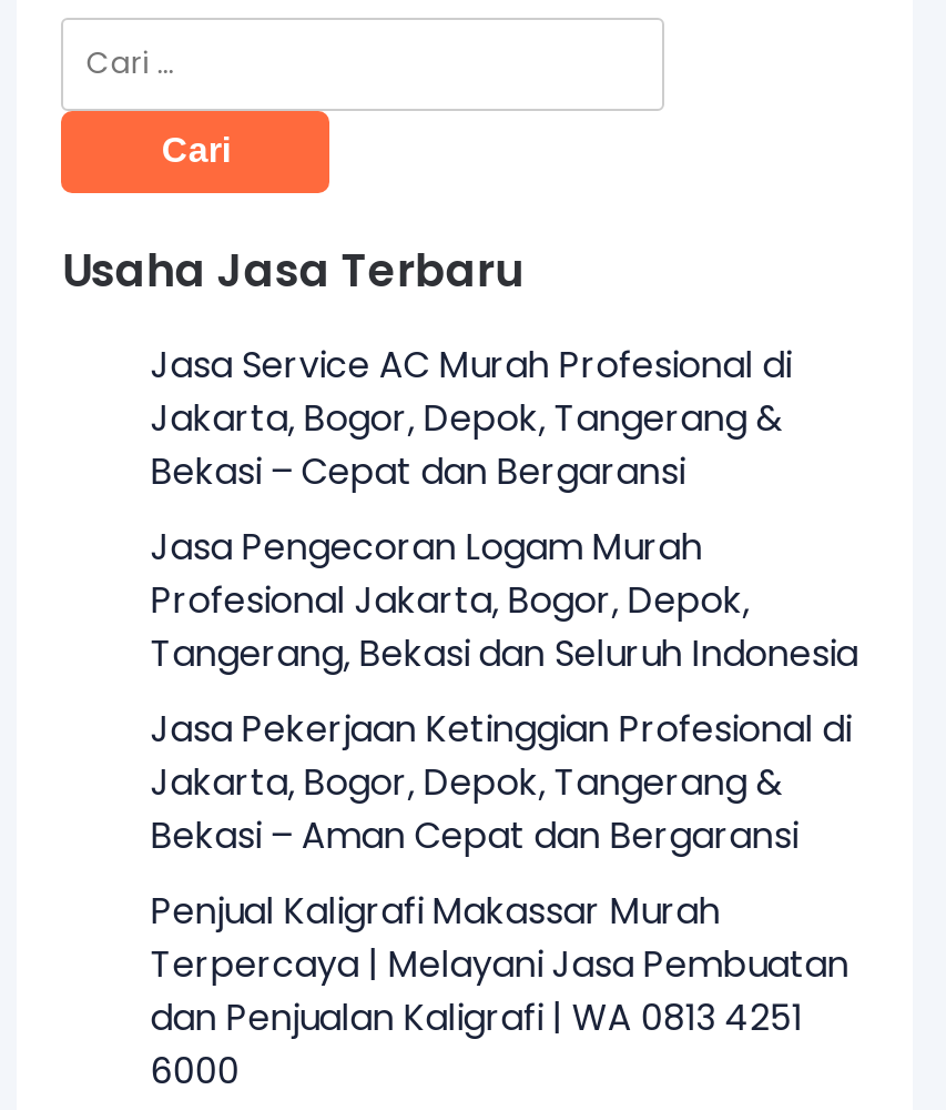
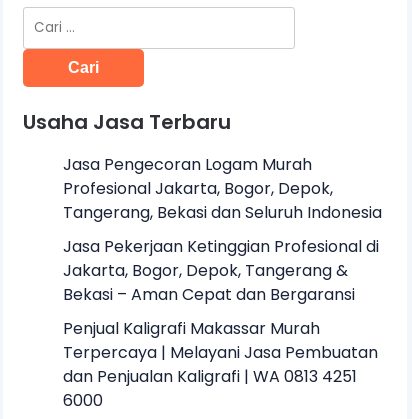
[151,339,792,497] Jasa Service AC Murah Profesional di | Jakarta, Bogor, Depok, Tangerang & | Bekasi – Cepat dan Bergaransi -> none

